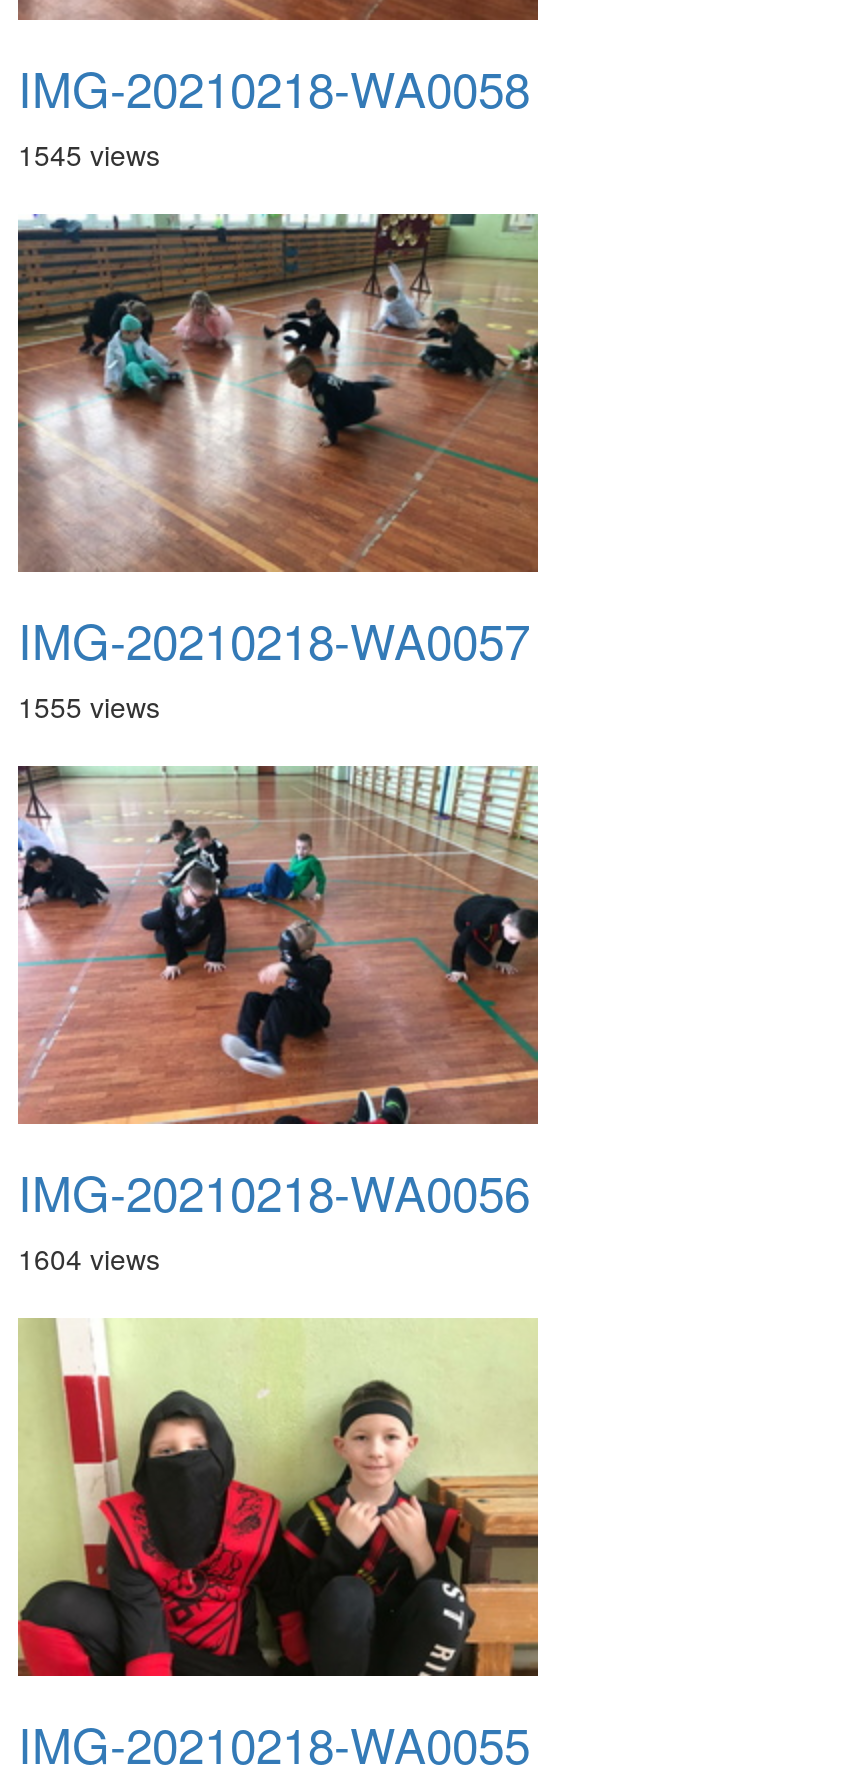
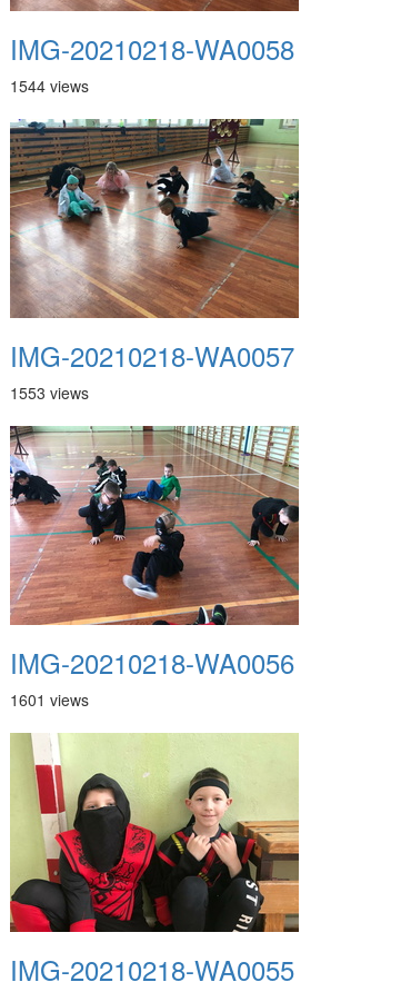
[18,134,160,174] 1545 views -> [10,75,89,97] 1544 views
[18,686,160,726] 1555 views -> [10,381,89,404] 1553 views
[18,1238,160,1278] 1604 views -> [10,688,89,711] 1601 views

